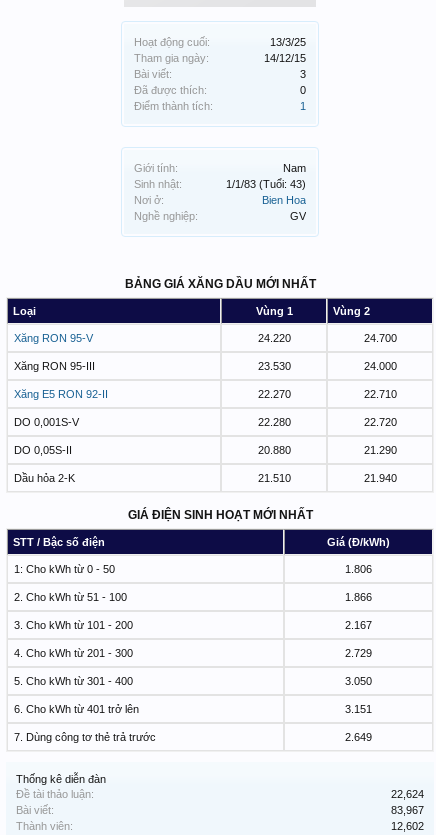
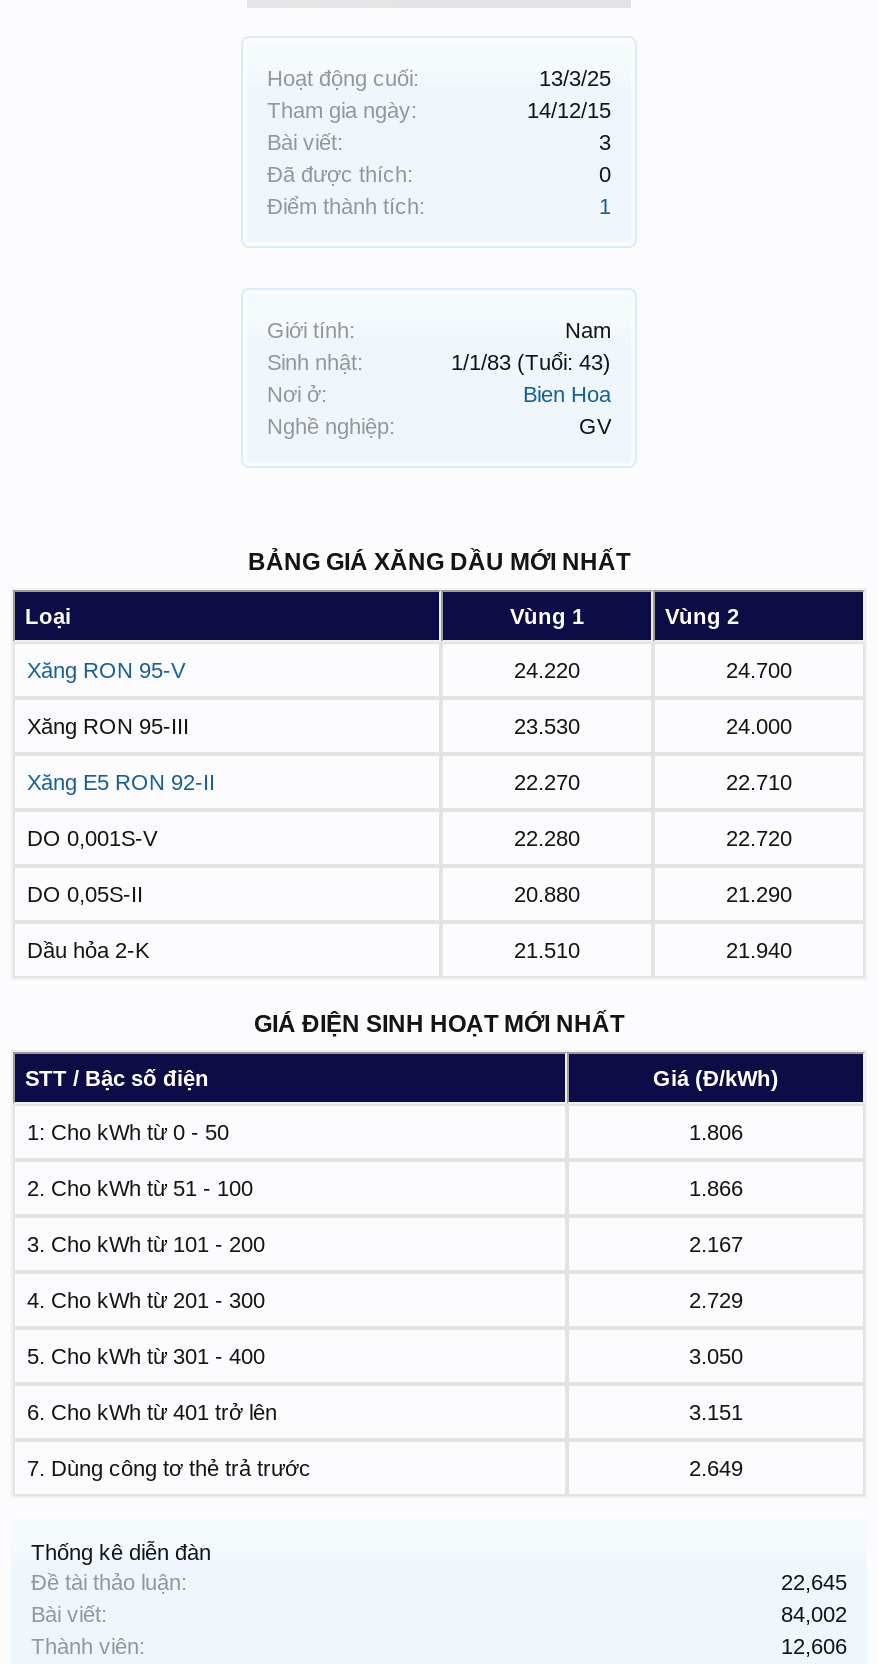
[391,788,424,800] 22,624 -> [781,1570,847,1594] 22,645
[391,804,424,816] 83,967 -> [781,1602,847,1626] 84,002
[391,820,424,832] 12,602 -> [781,1634,847,1658] 12,606

